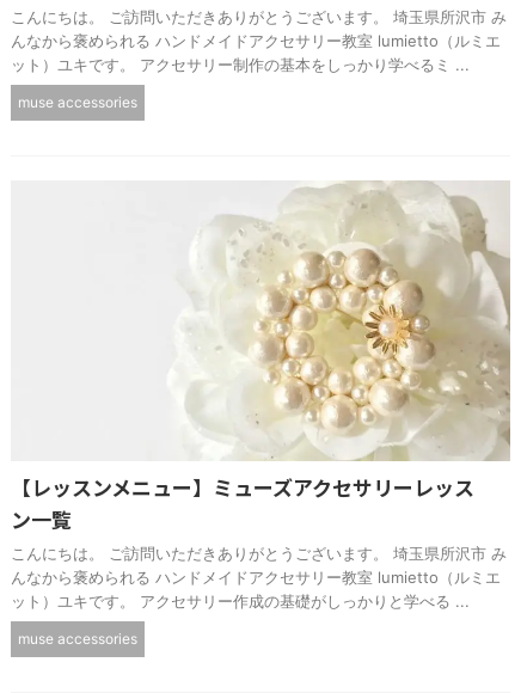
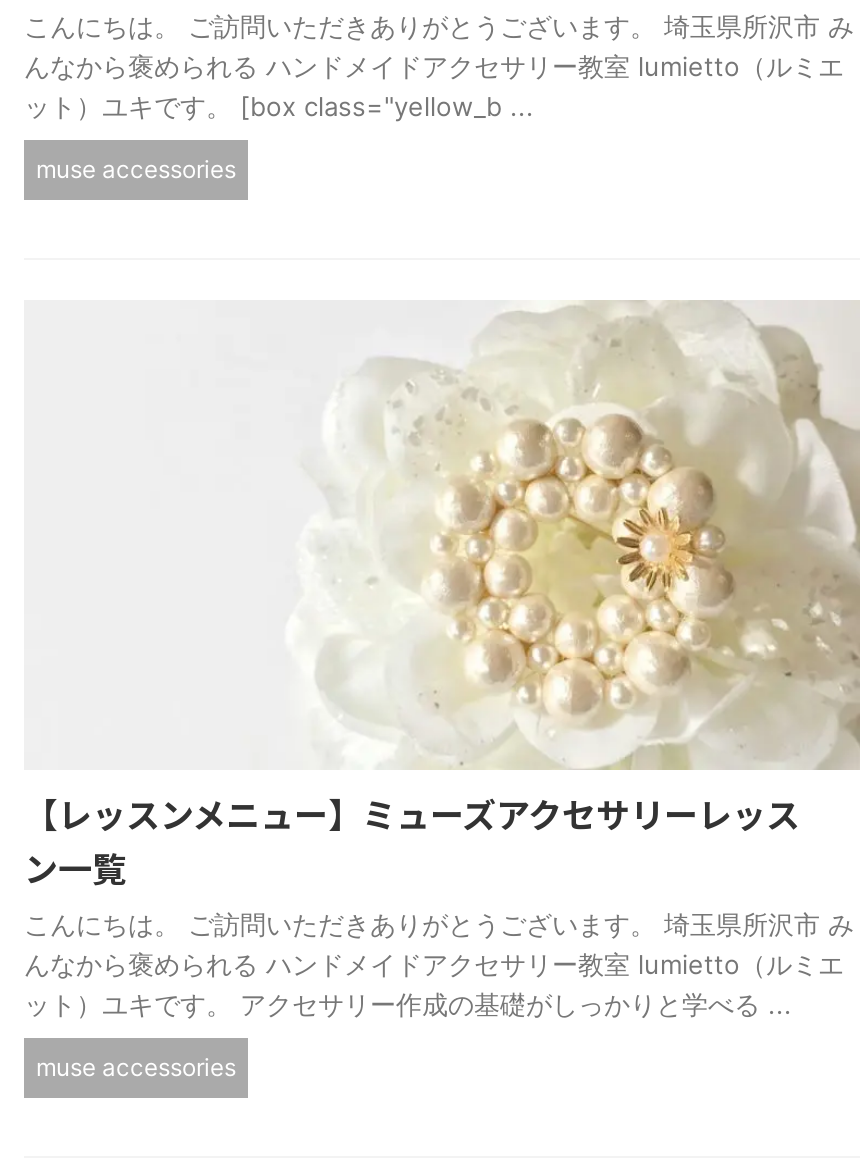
[11,55,470,74] ット）ユキです。 アクセサリー制作の基本をしっかり学べるミ ... -> [24,90,534,122] ット）ユキです。 [box class="yellow_b ...

